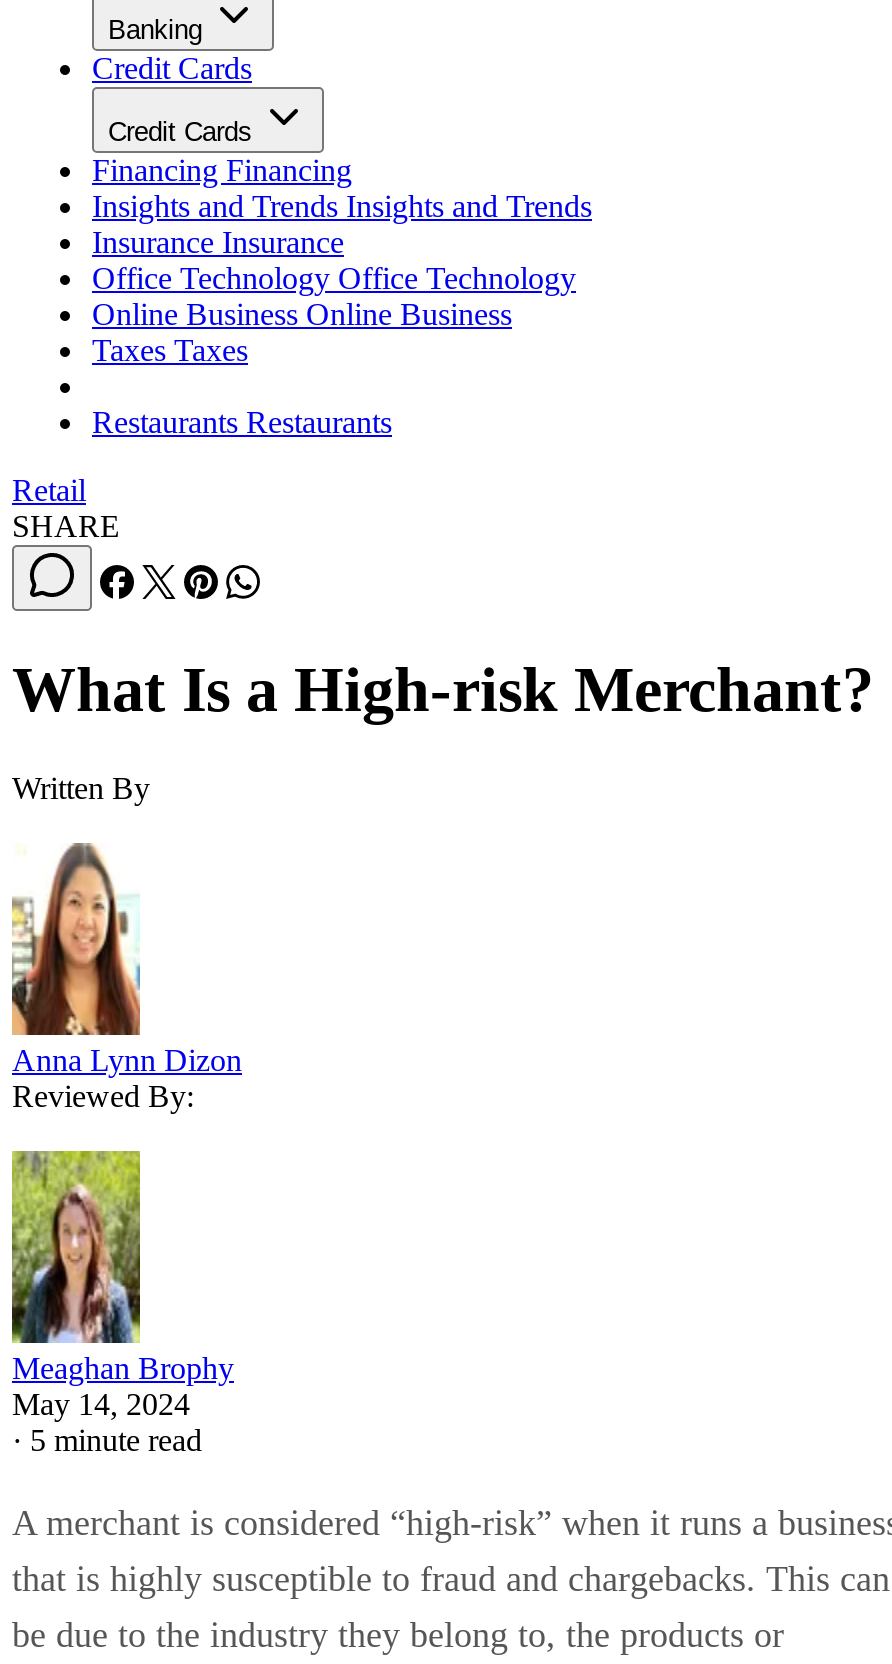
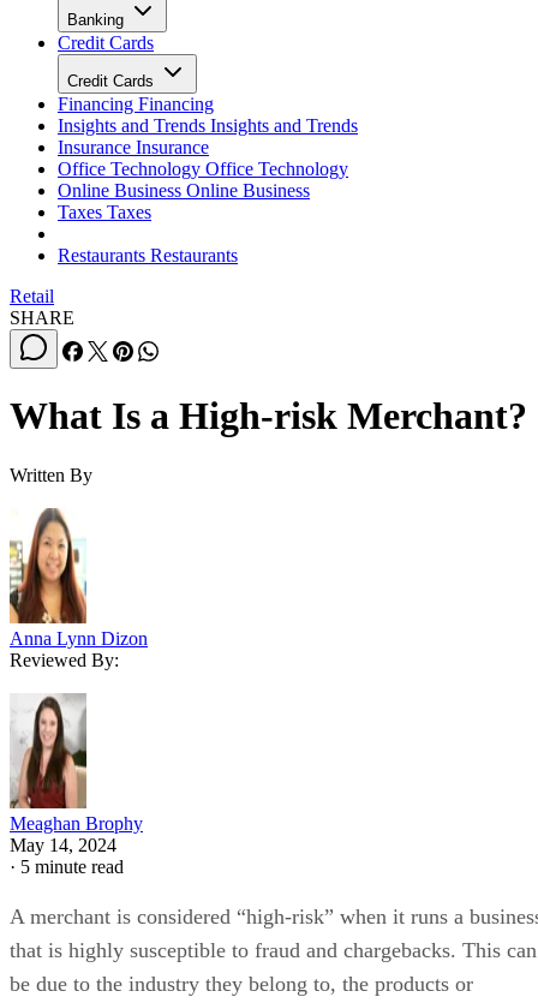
[10,1149,142,1345] [image] -> [10,693,88,810] [image]

